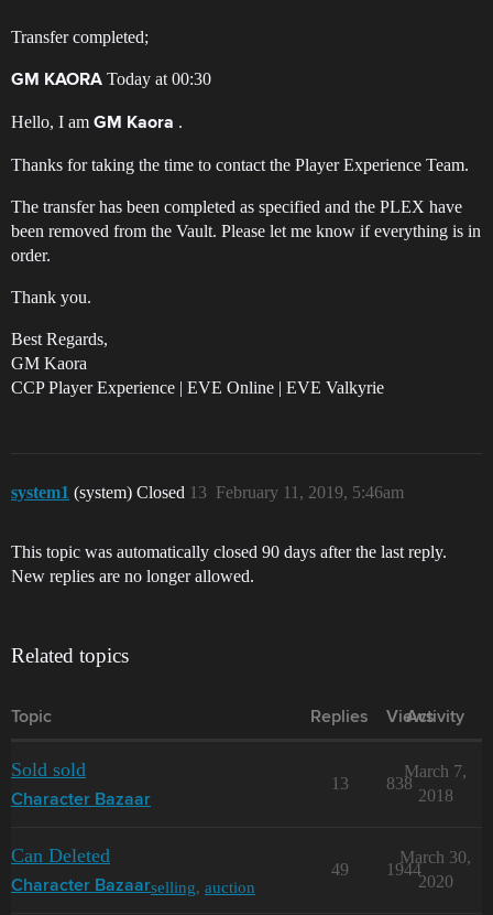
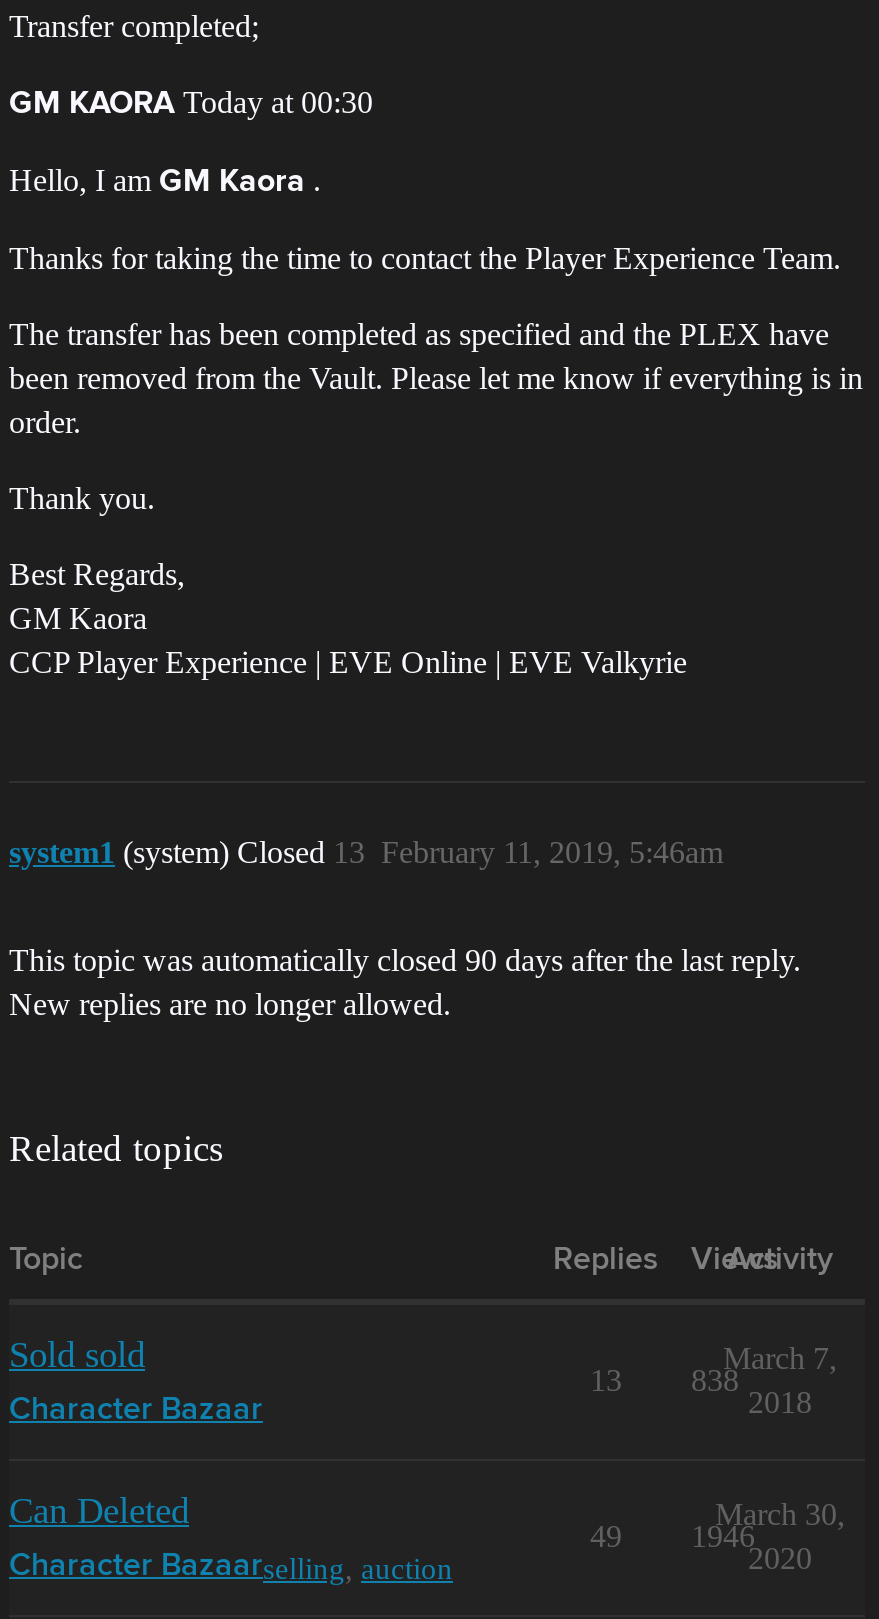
[386,860,421,879] 1944 -> [691,1519,755,1553] 1946

